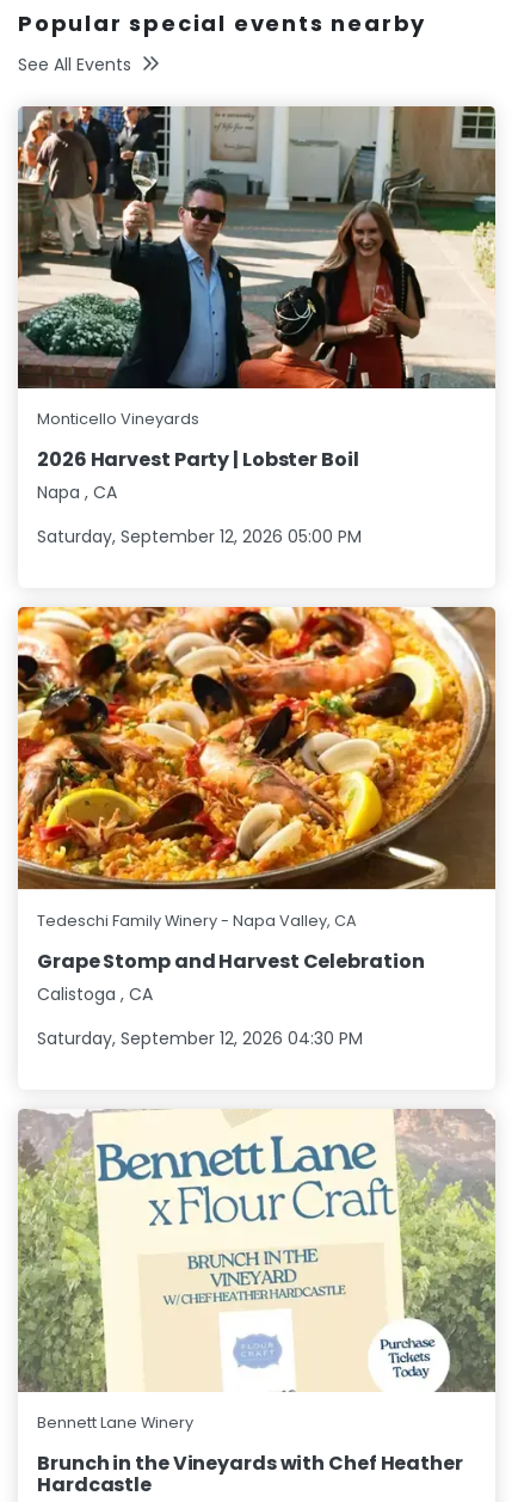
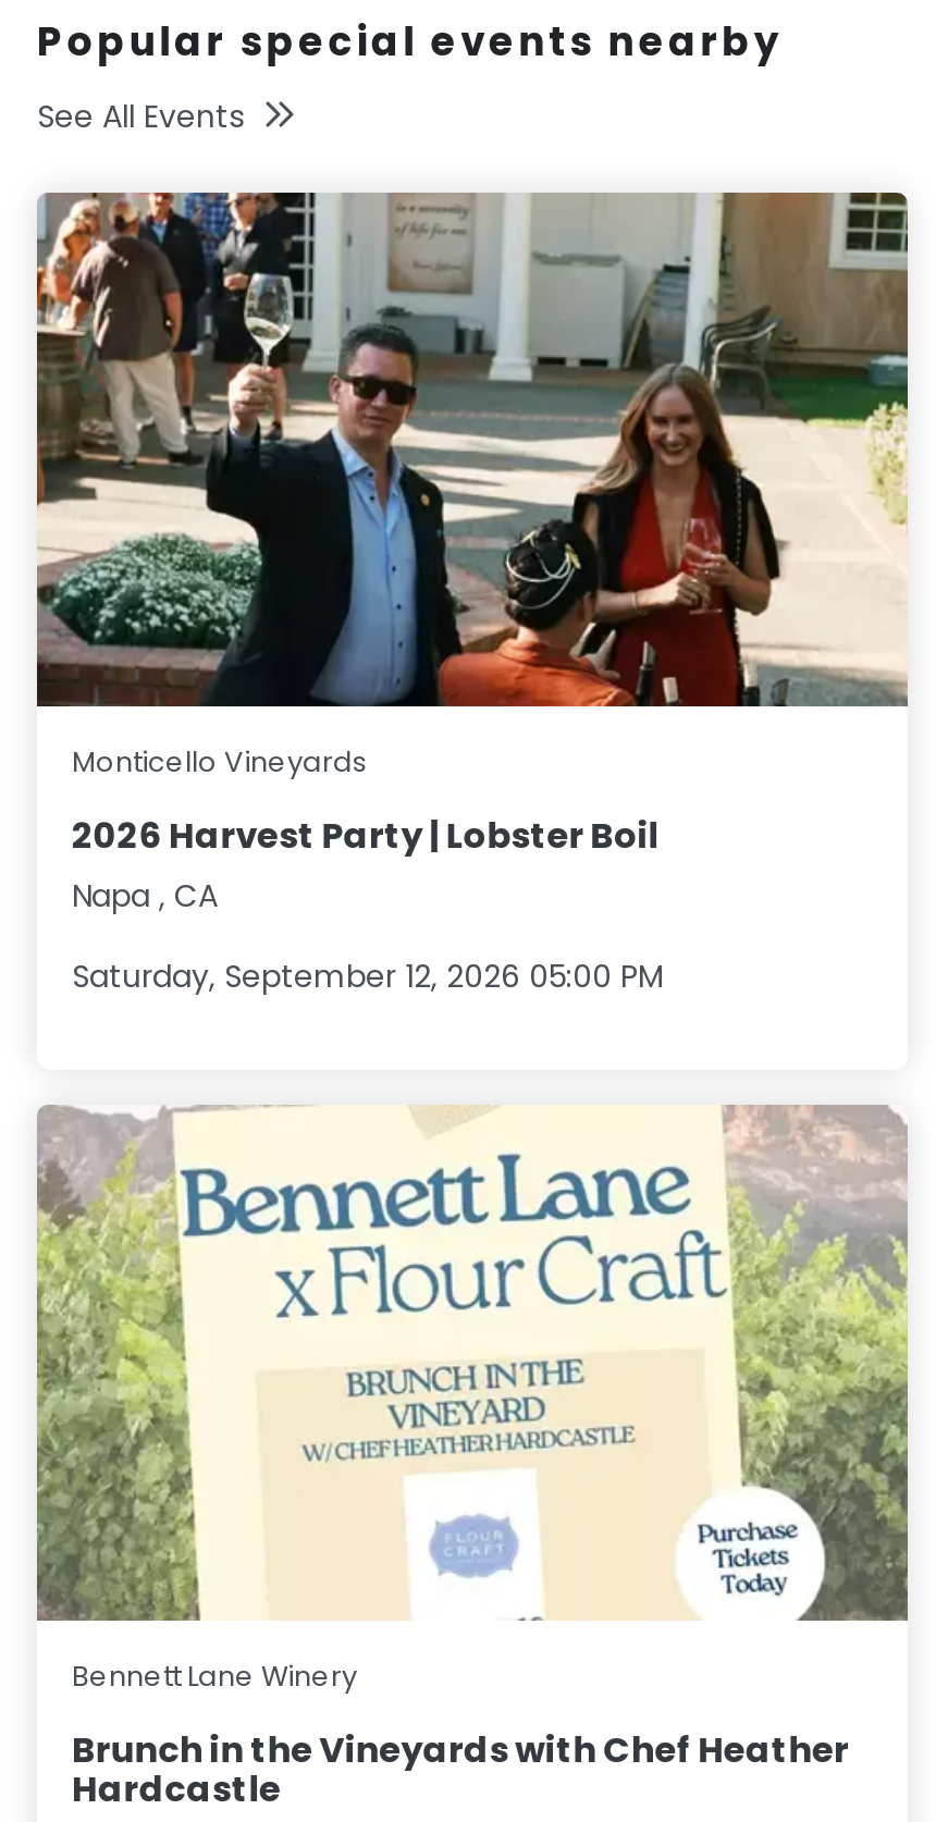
[17,606,495,1050] [image] | Tedeschi Family Winery - Napa Valley, CA | Grape Stomp and Harvest Celebration | Calistoga, CA | Saturday, September 12, 2026 04:30 PM -> none

